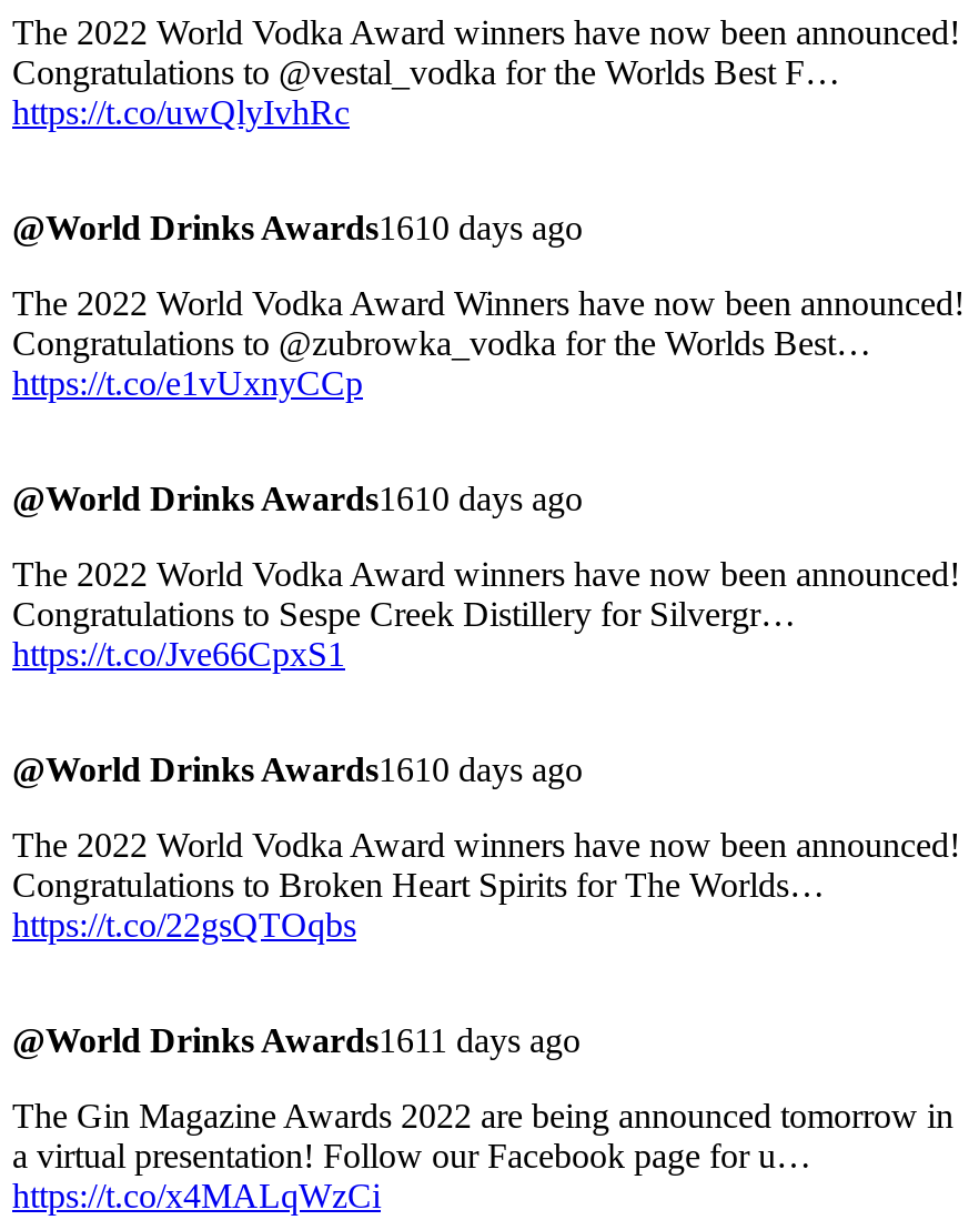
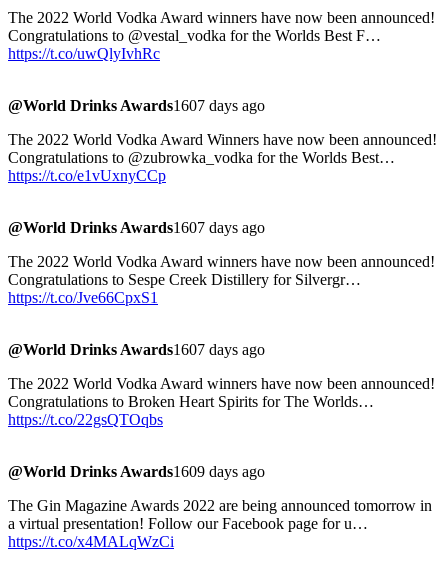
[12,210,583,247] @World Drinks Awards1610 days ago -> [8,97,265,114] @World Drinks Awards1607 days ago
[12,480,583,518] @World Drinks Awards1610 days ago -> [8,219,265,236] @World Drinks Awards1607 days ago
[12,751,583,789] @World Drinks Awards1610 days ago -> [8,341,265,358] @World Drinks Awards1607 days ago
[12,1022,581,1060] @World Drinks Awards1611 days ago -> [8,463,265,480] @World Drinks Awards1609 days ago

